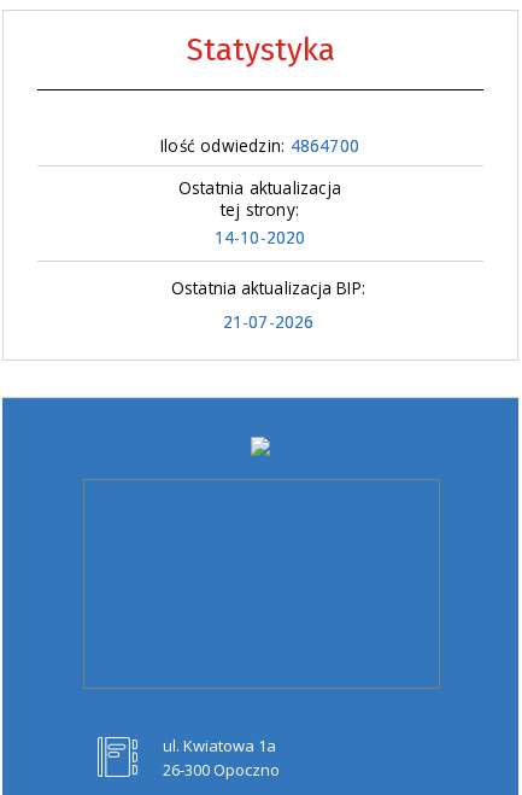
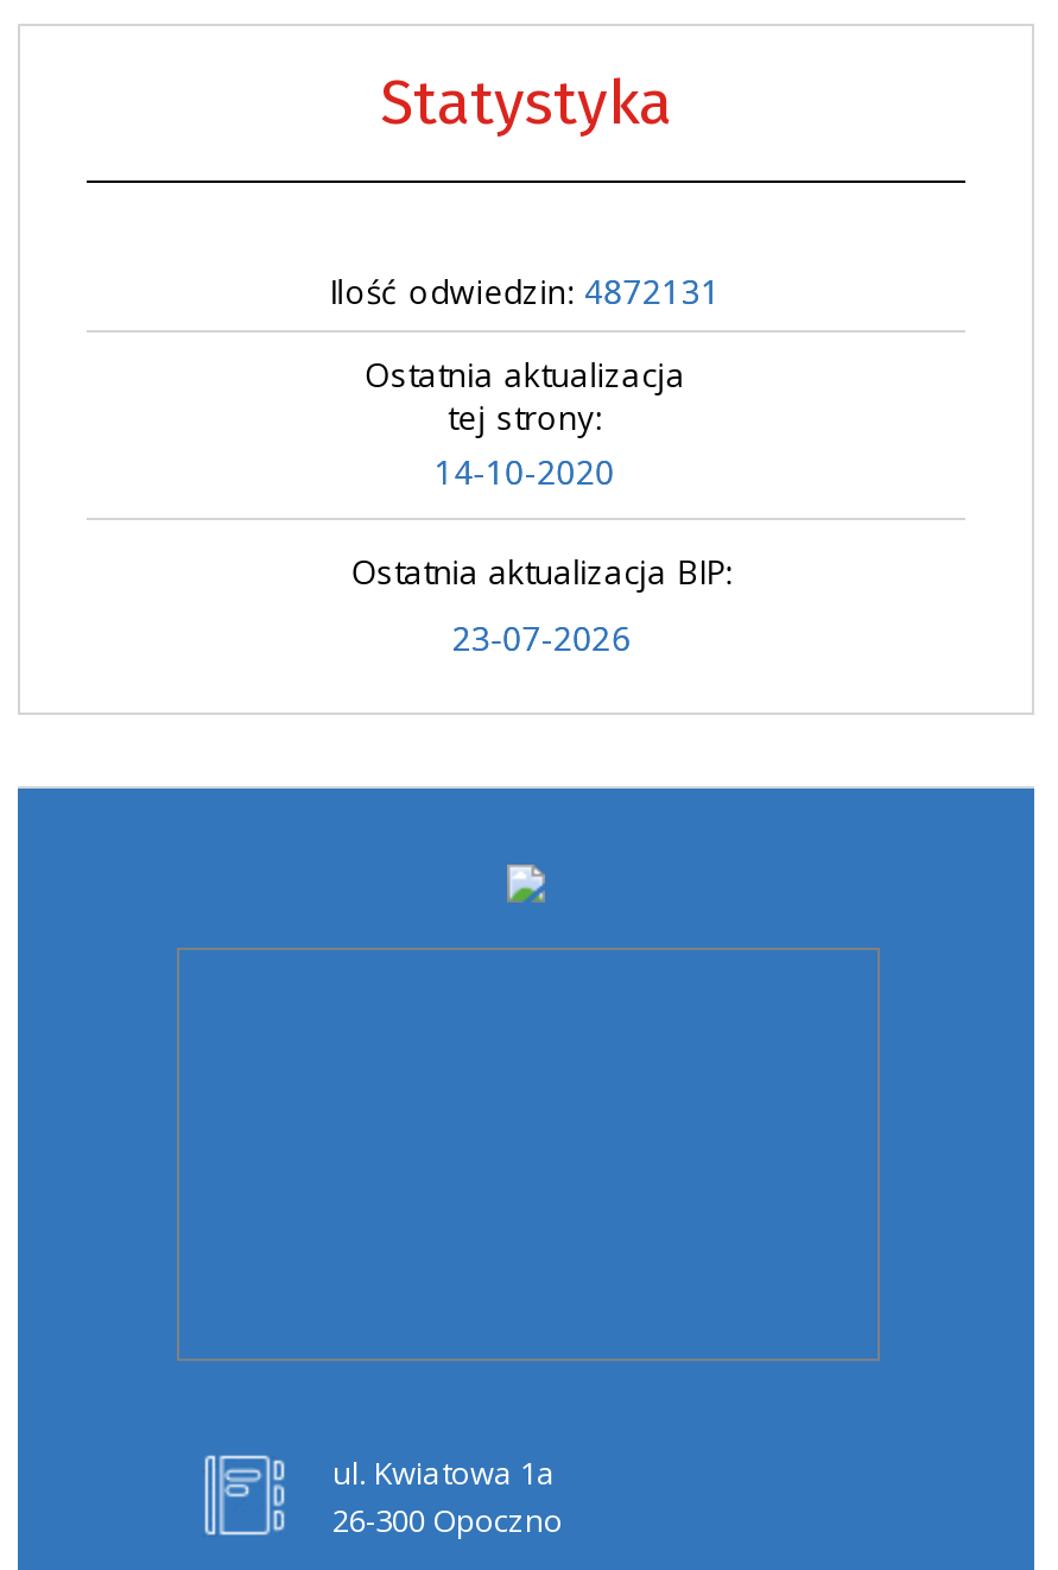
[160,133,359,156] Ilość odwiedzin: 4864700 -> [329,267,721,313] Ilość odwiedzin: 4872131
[223,310,313,332] 21-07-2026 -> [452,614,631,659] 23-07-2026

